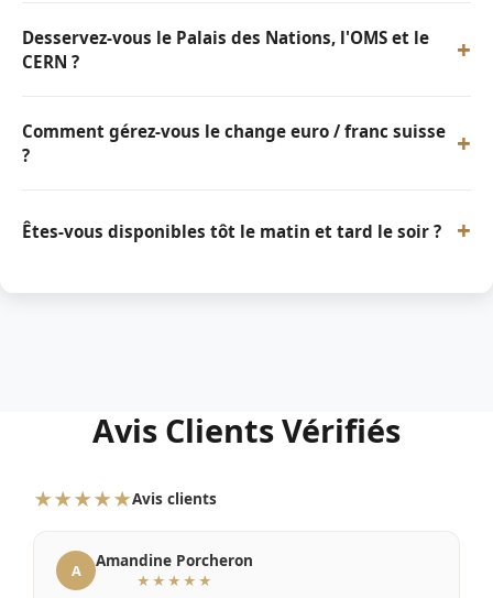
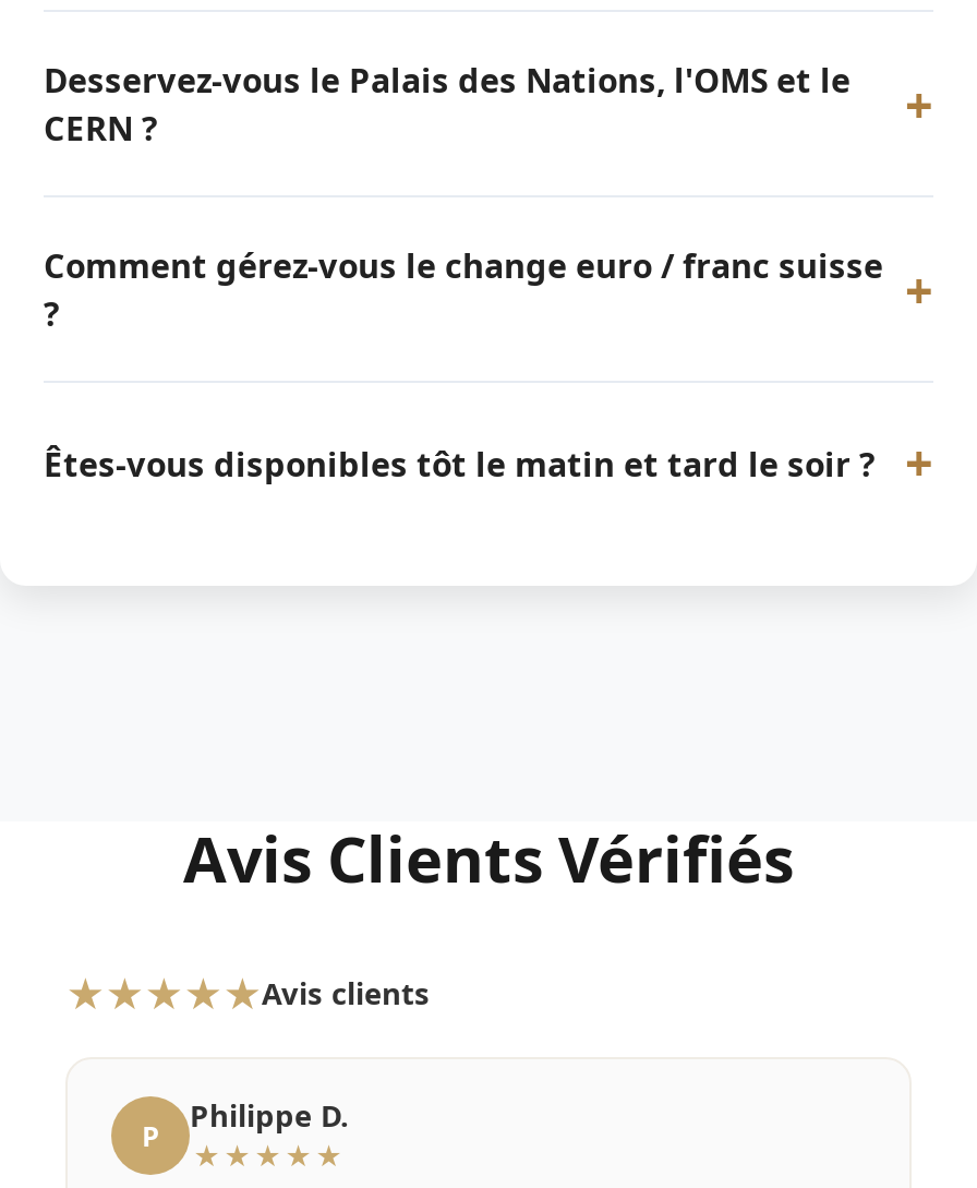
[71,550,253,580] A | Amandine Porcheron -> [142,1094,349,1154] P | Philippe D.

